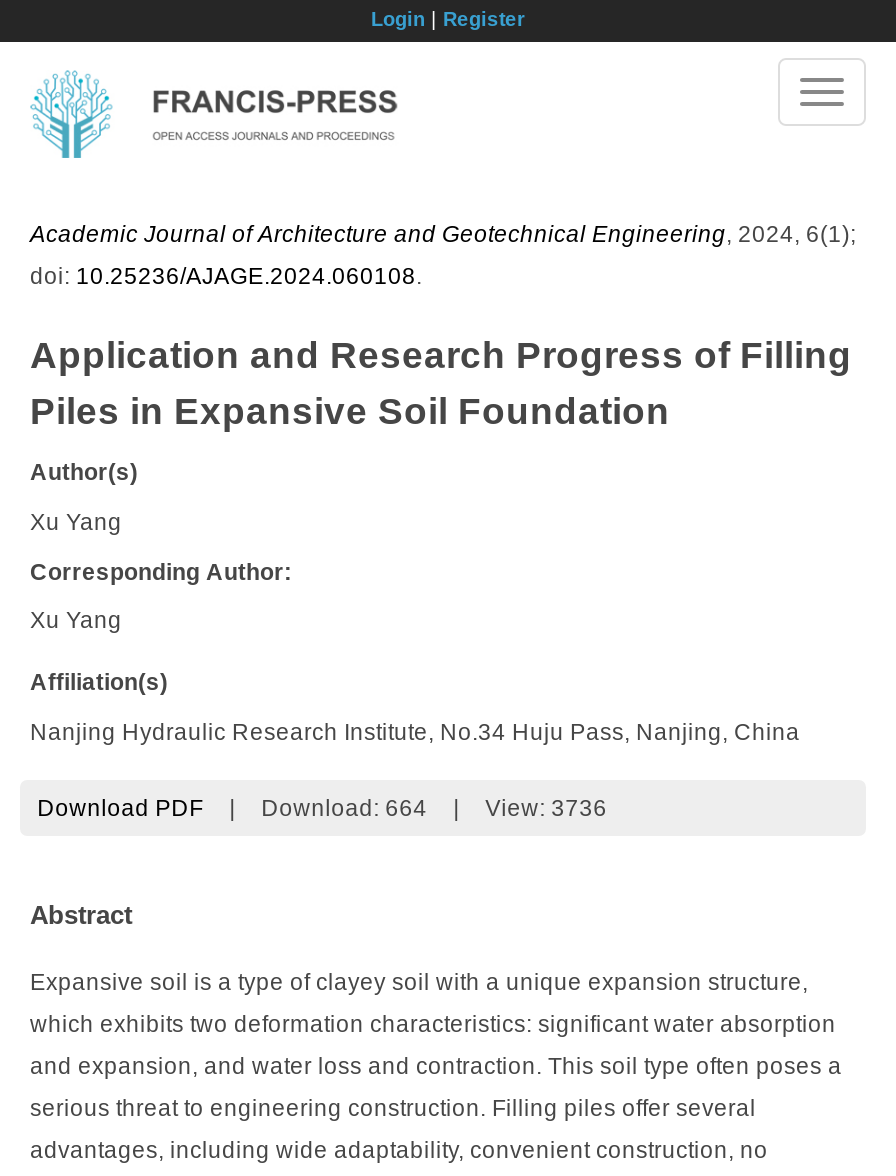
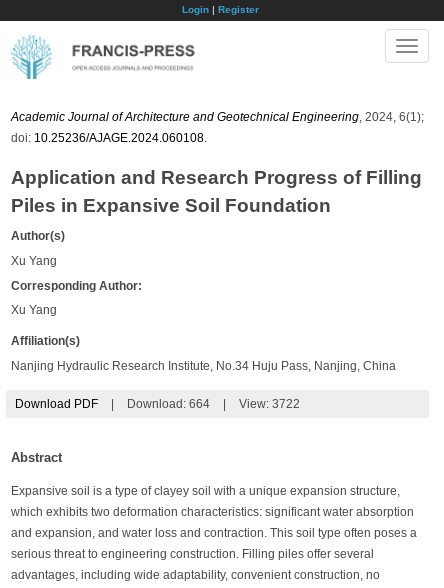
[485,795,607,819] View: 3736 -> [239,397,300,409] View: 3722

